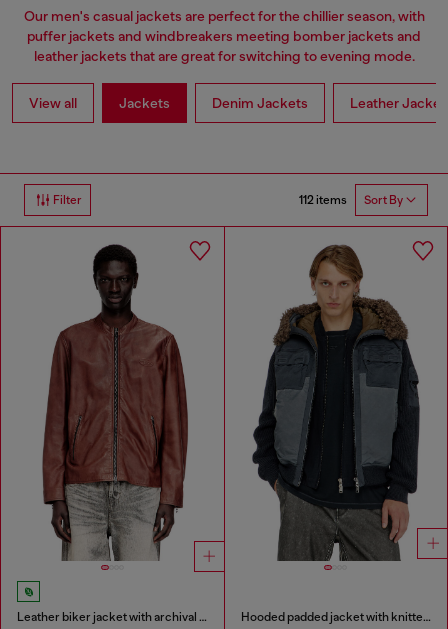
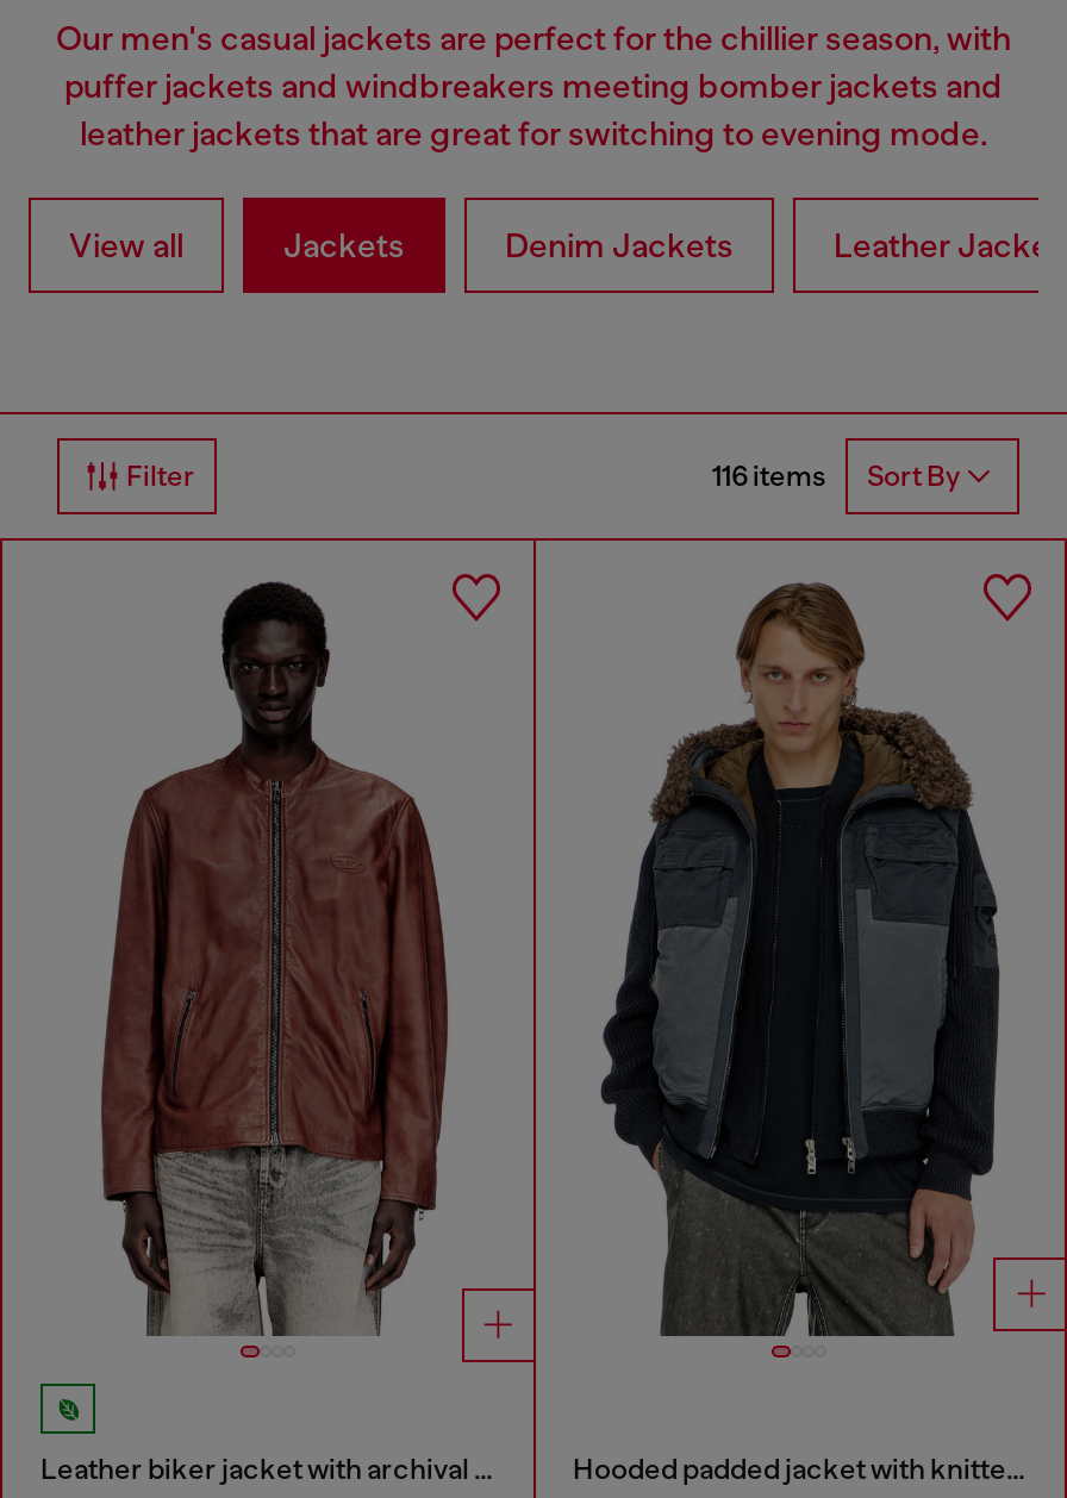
[299,193,403,207] 112 items Sort By -> [712,459,960,494] 116 items Sort By

